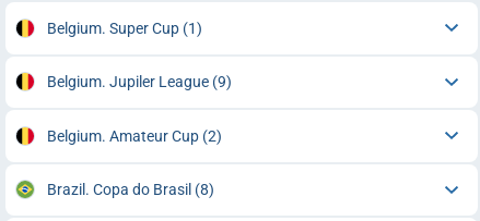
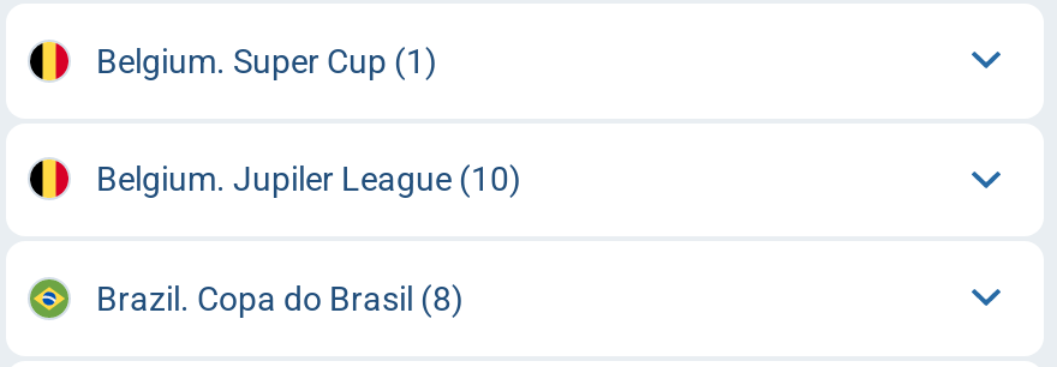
[46,73,231,145] Belgium. Jupiler League (9) | Belgium. Amateur Cup (2) -> [96,160,521,198] Belgium. Jupiler League (10)

